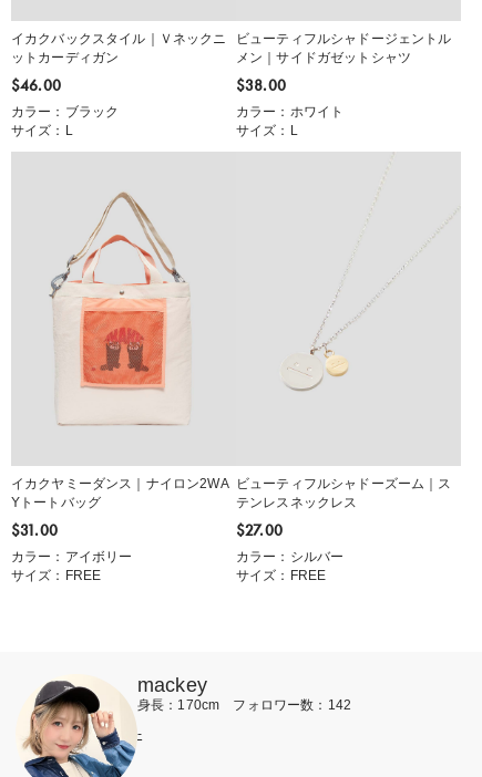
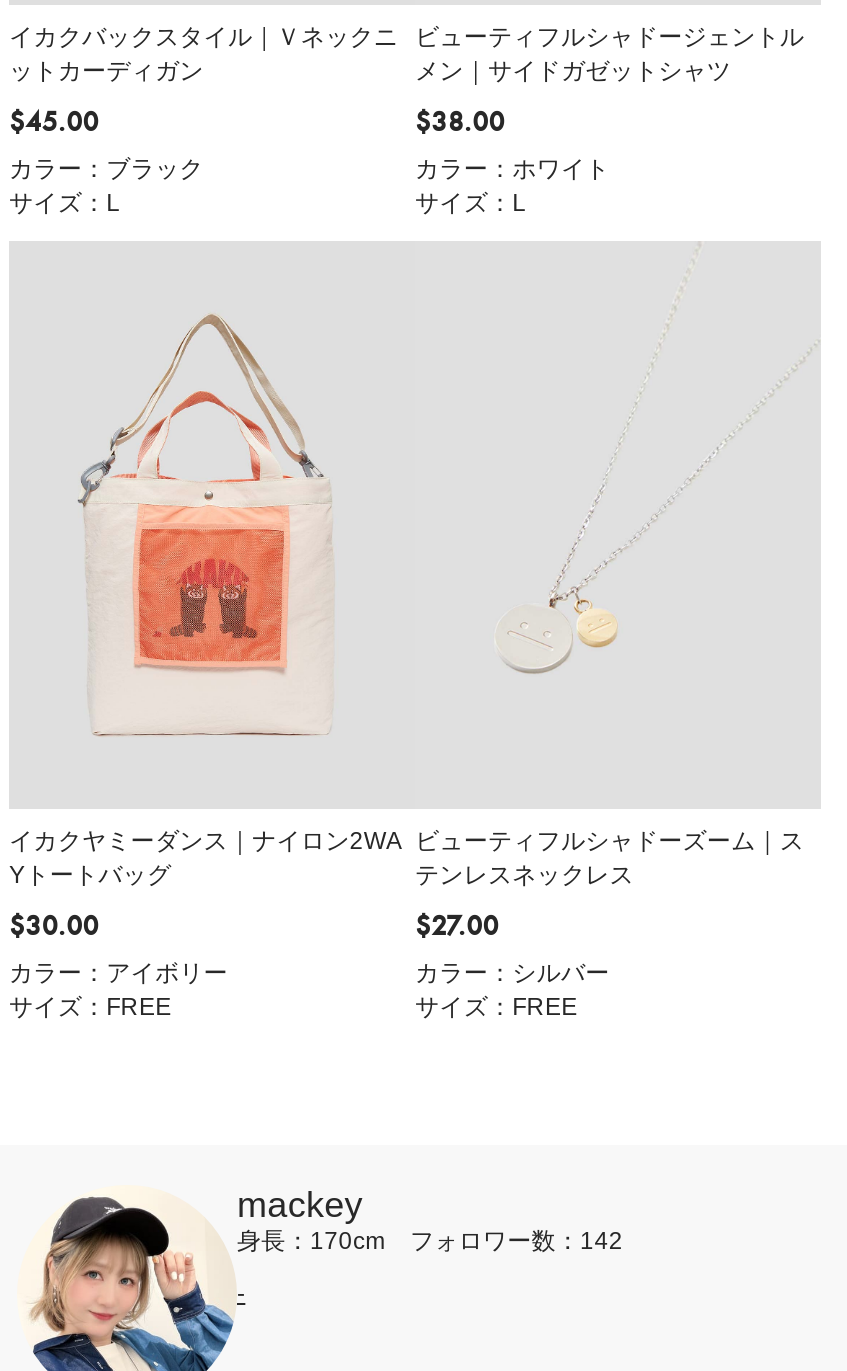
[11,75,61,95] $‌46.00 -> [9,103,99,139] $‌45.00
[11,520,58,540] $‌31.00 -> [9,907,99,943] $‌30.00

